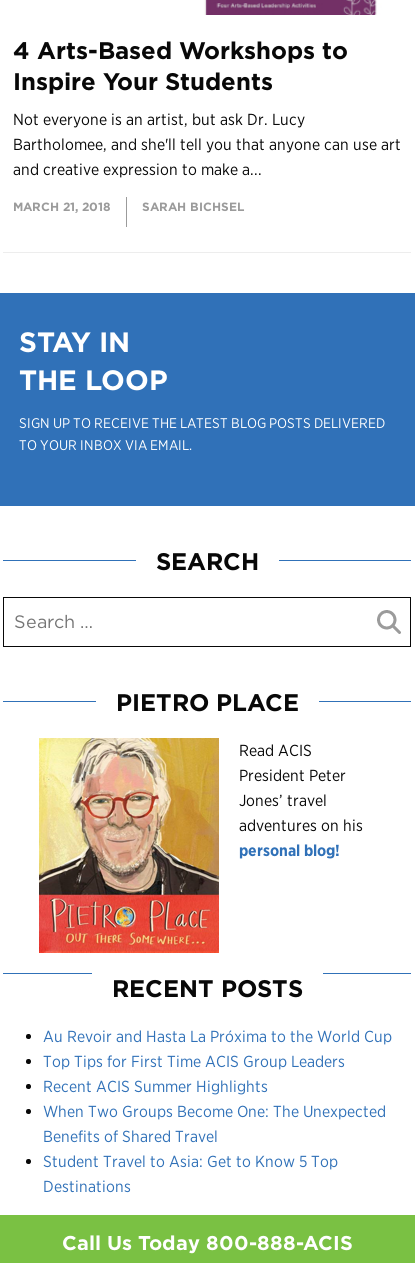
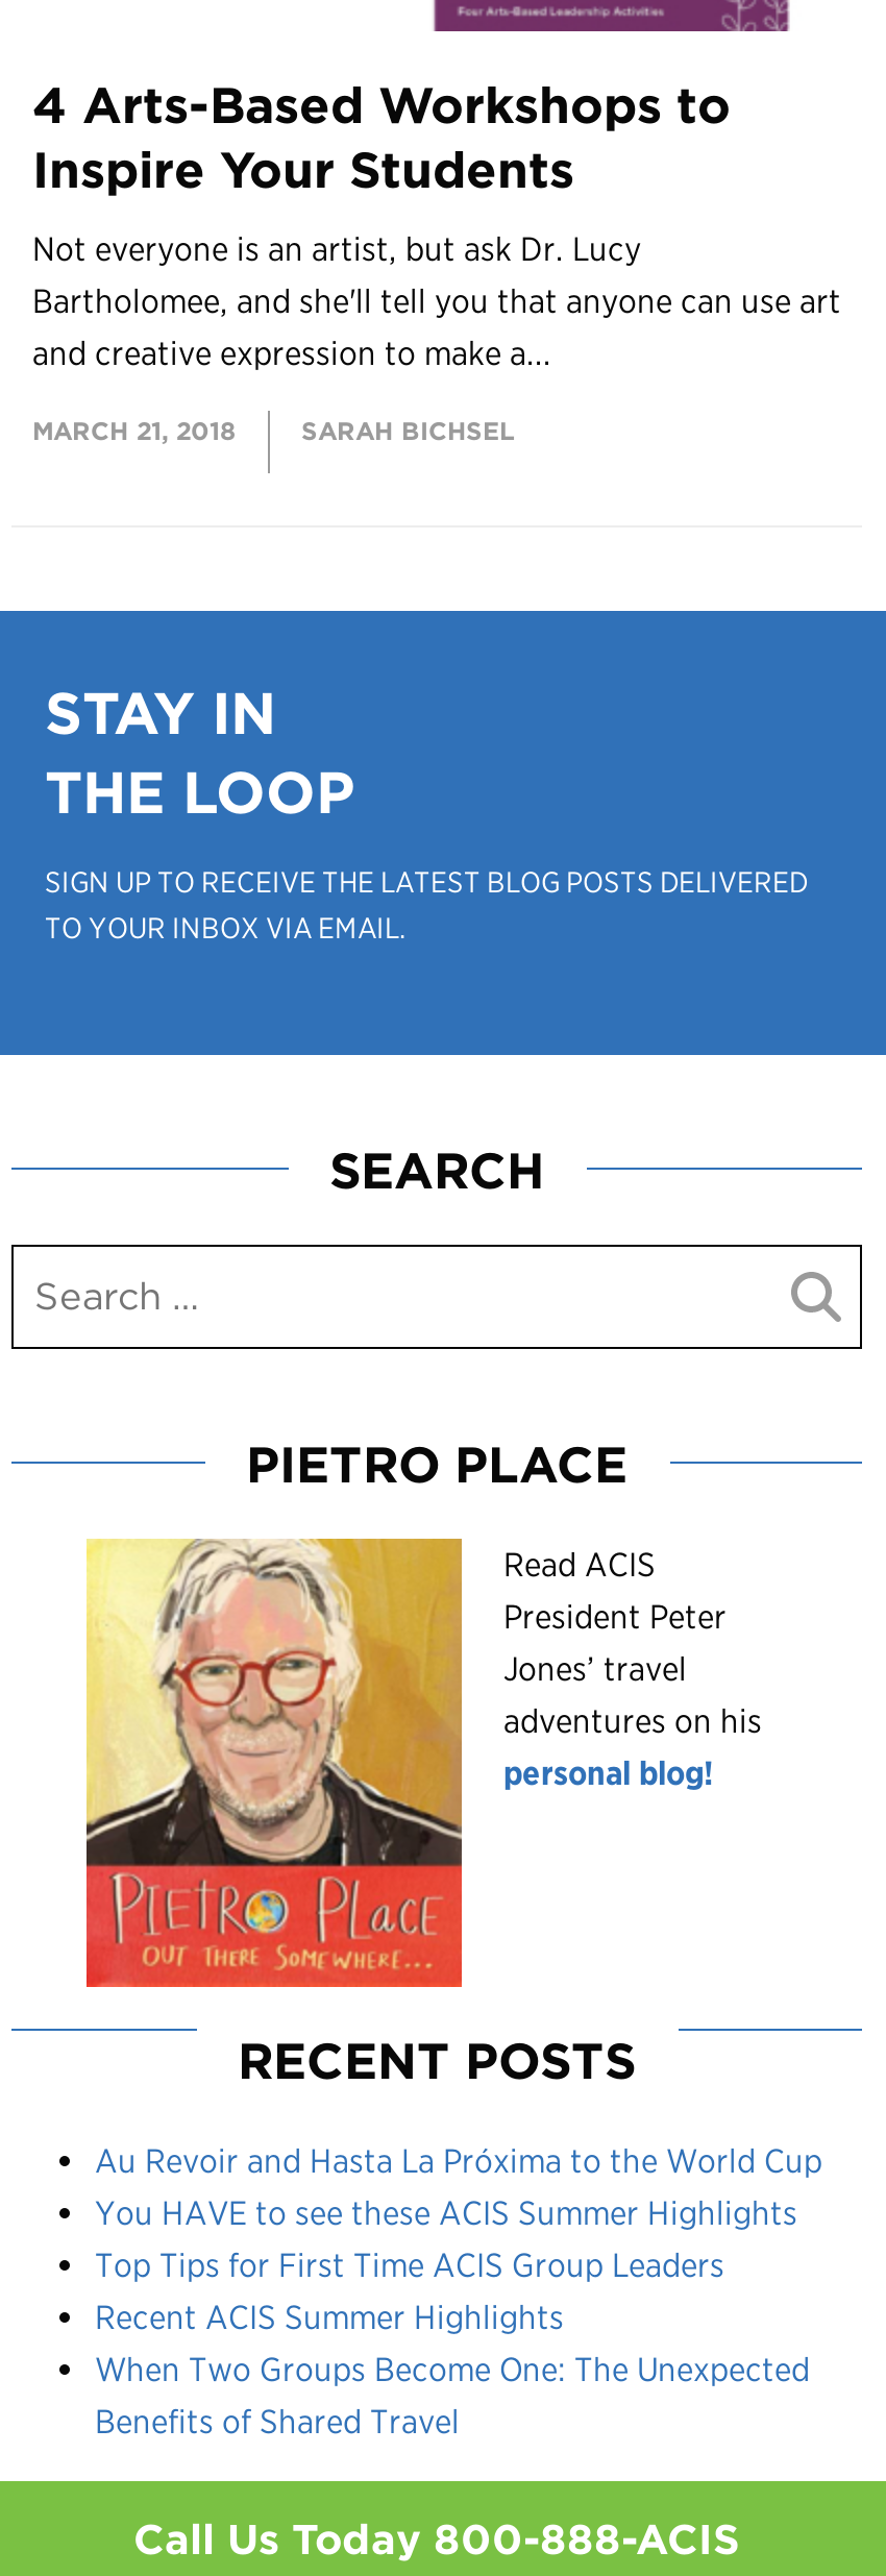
none -> [95,2192,797,2232] You HAVE to see these ACIS Summer Highlights
moved [43,1051,386,1145] -> [95,2244,810,2440]: Top Tips for First Time ACIS Group Leaders | Recent ACIS Summer Highlights | When Two Groups Become One: The Unexpected | Benefits of Shared Travel
[43,1151,338,1195] Student Travel to Asia: Get to Know 5 Top | Destinations -> none

